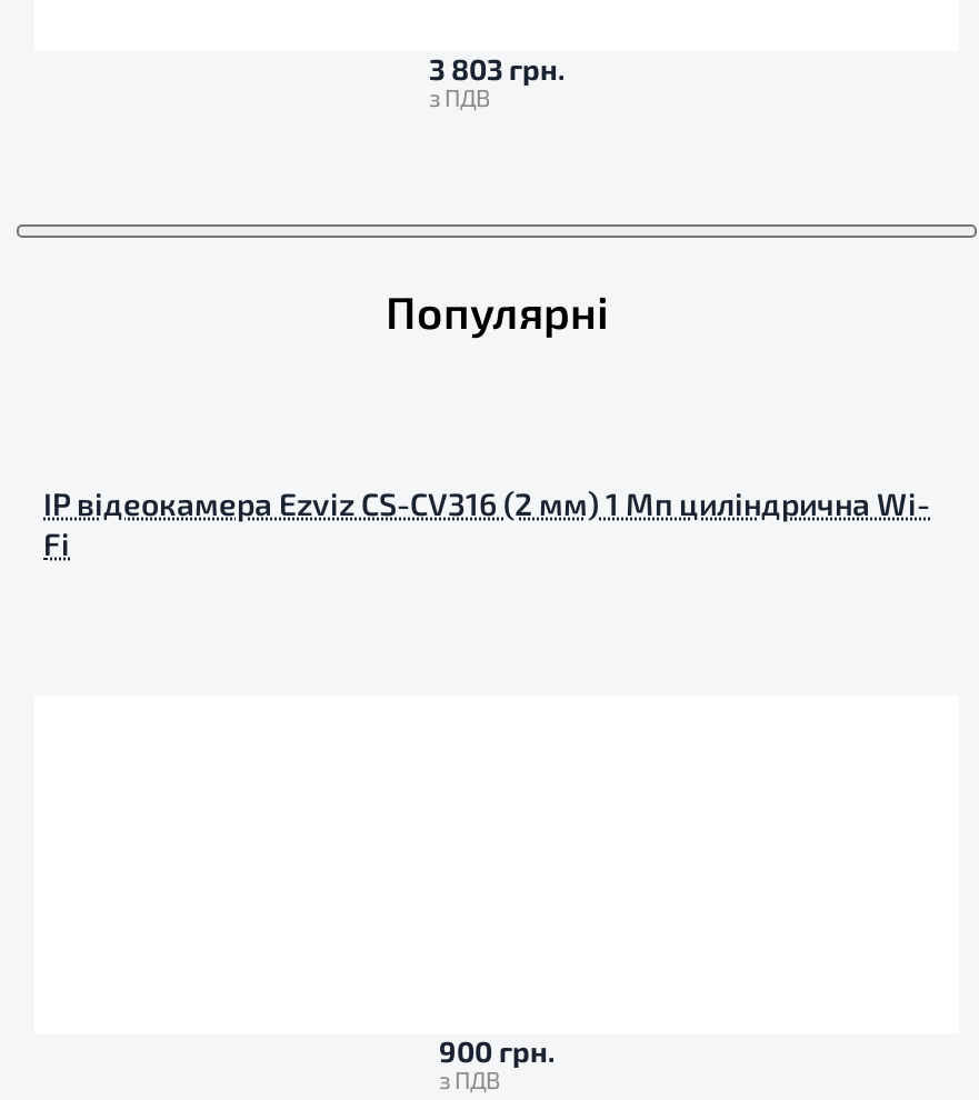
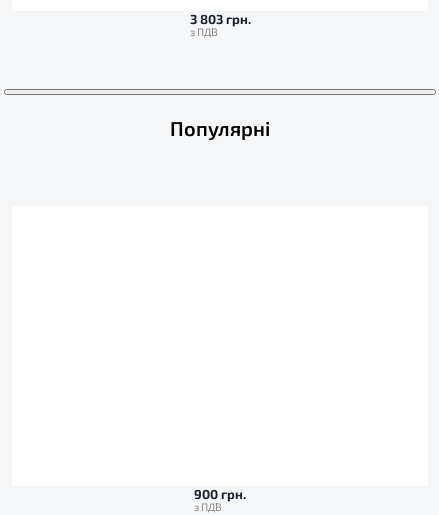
[43,484,930,562] IP відеокамера Ezviz CS-CV316 (2 мм) 1 Мп циліндрична Wi- | Fi -> none

